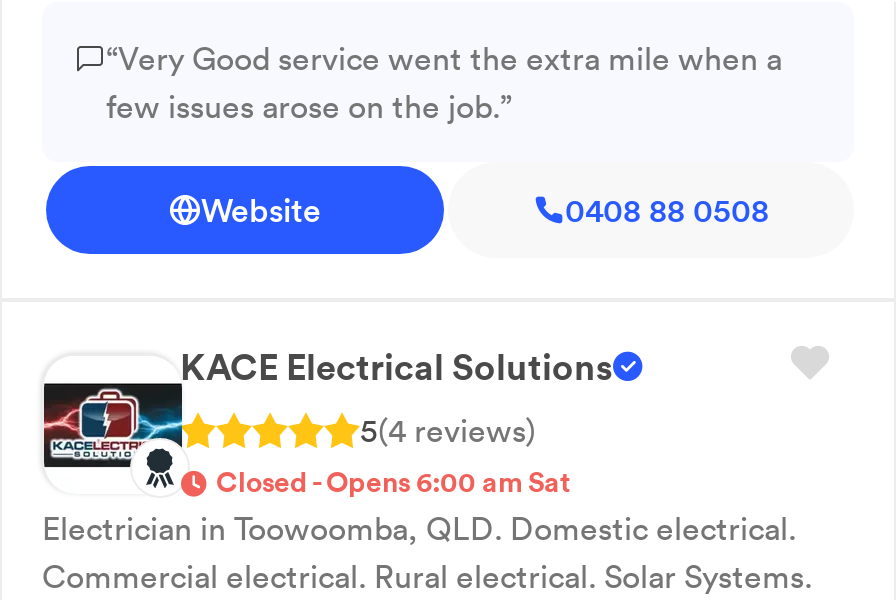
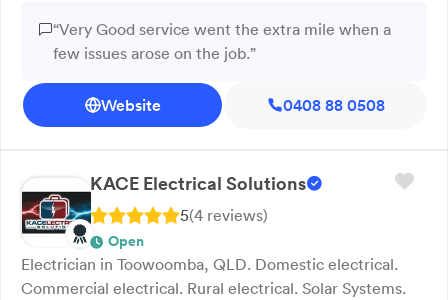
[216,464,570,500] Closed - Opens 6:00 am Sat -> [108,232,144,250] Open

